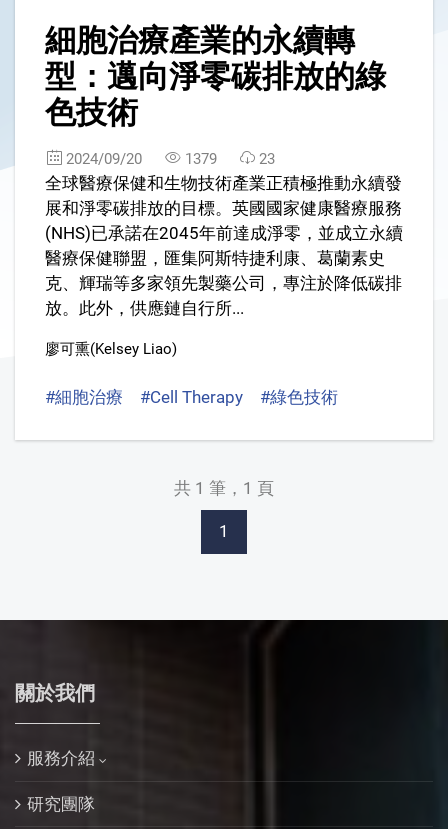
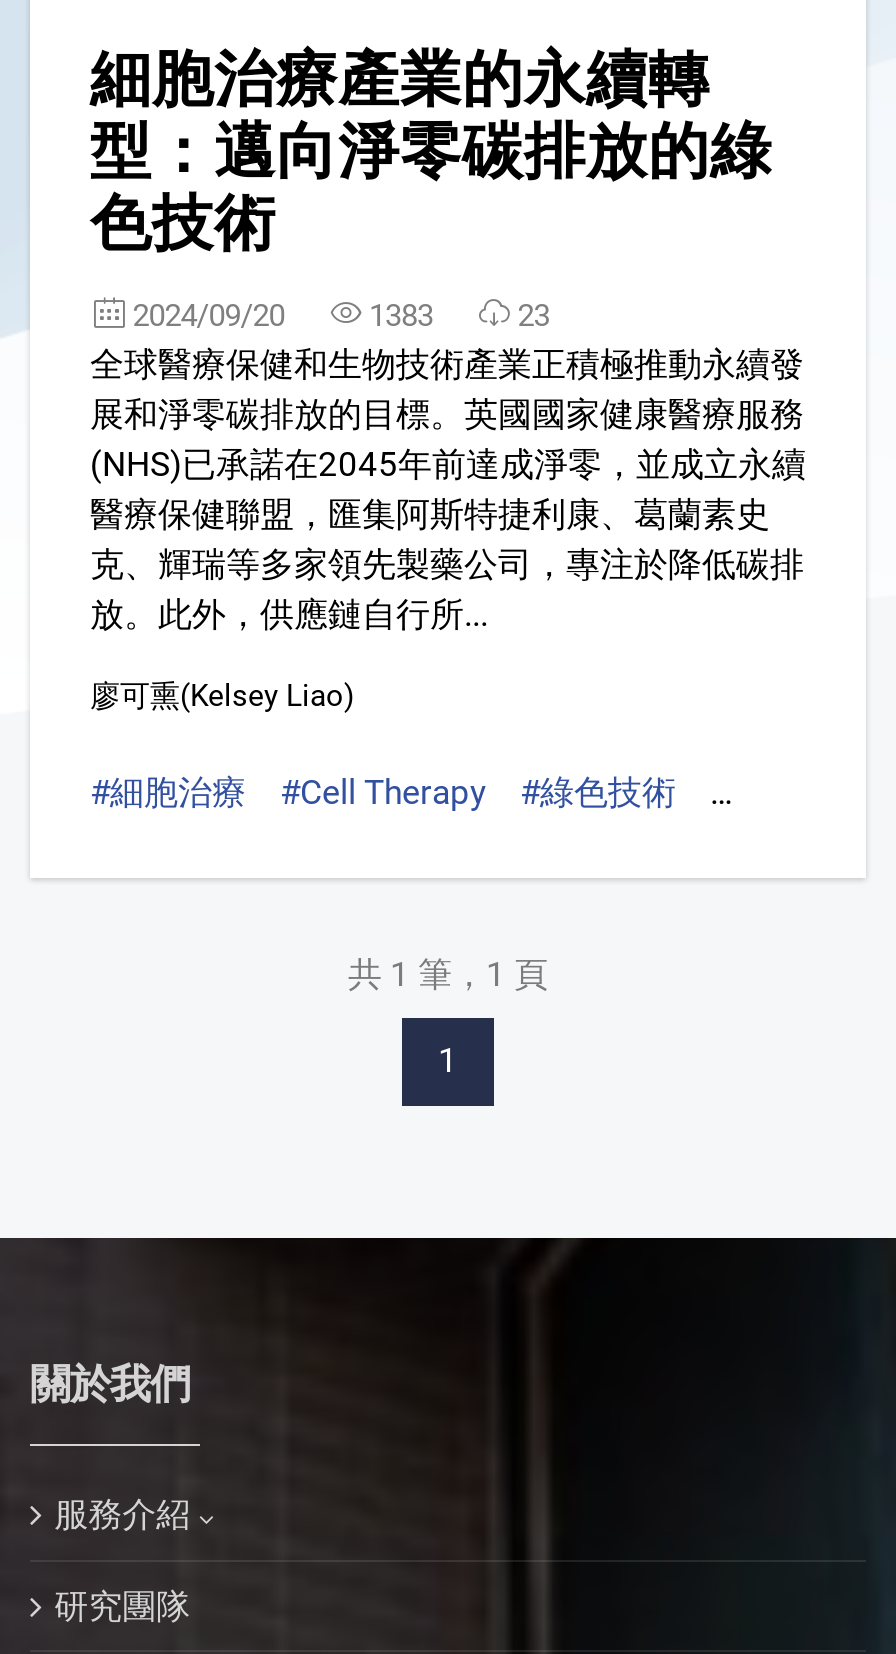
[184,149,216,167] 1379 -> [369,297,433,333] 1383

